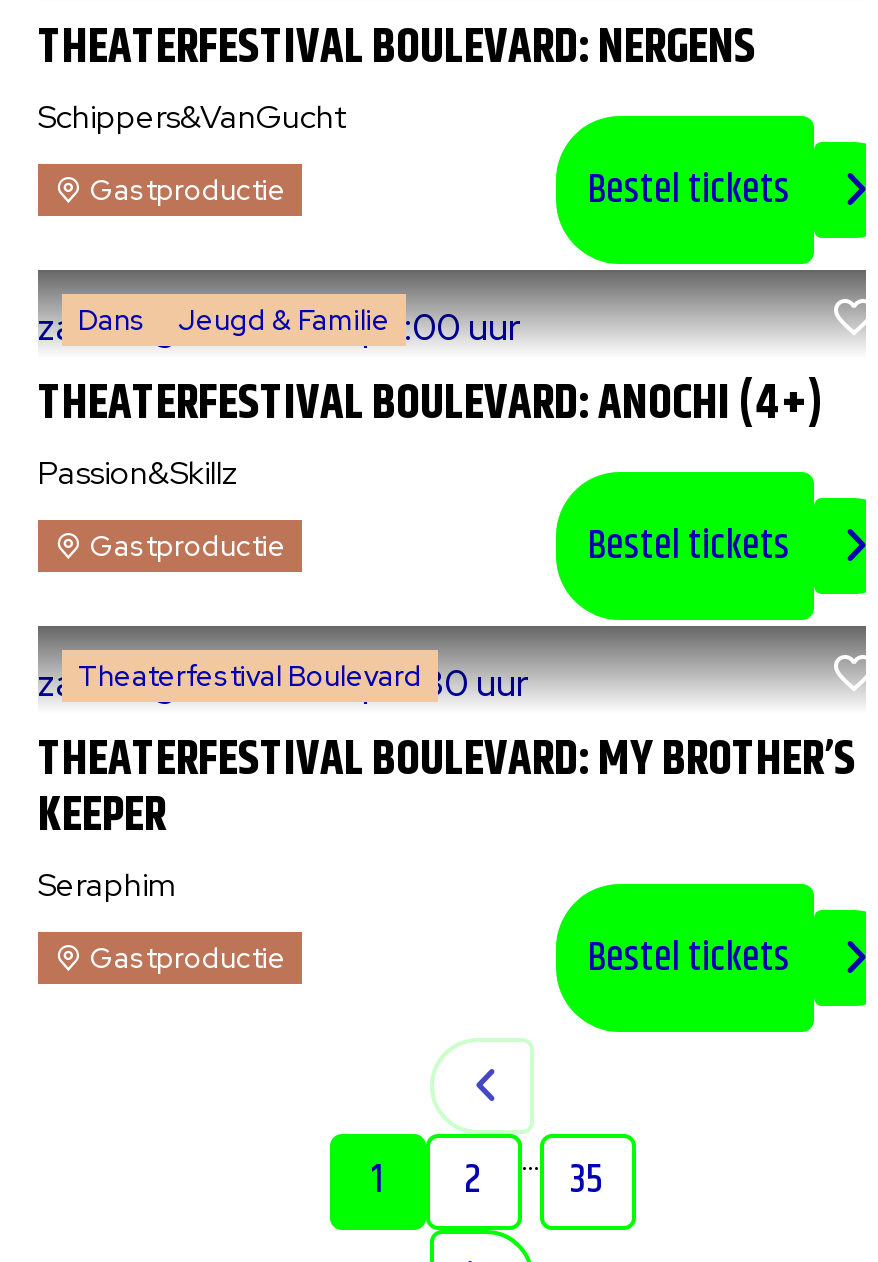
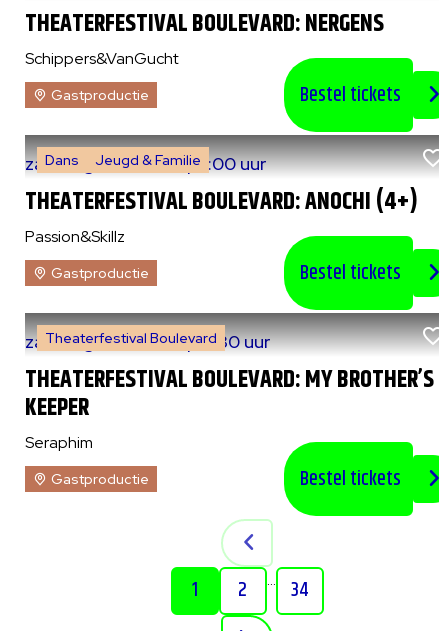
[570,1150,604,1212] 35 -> [290,575,308,606] 34

